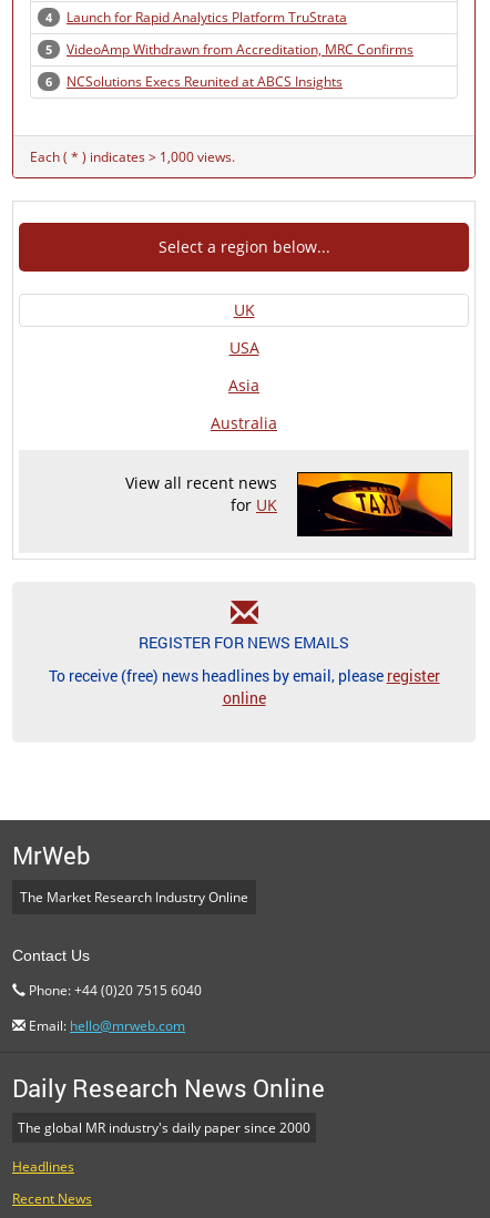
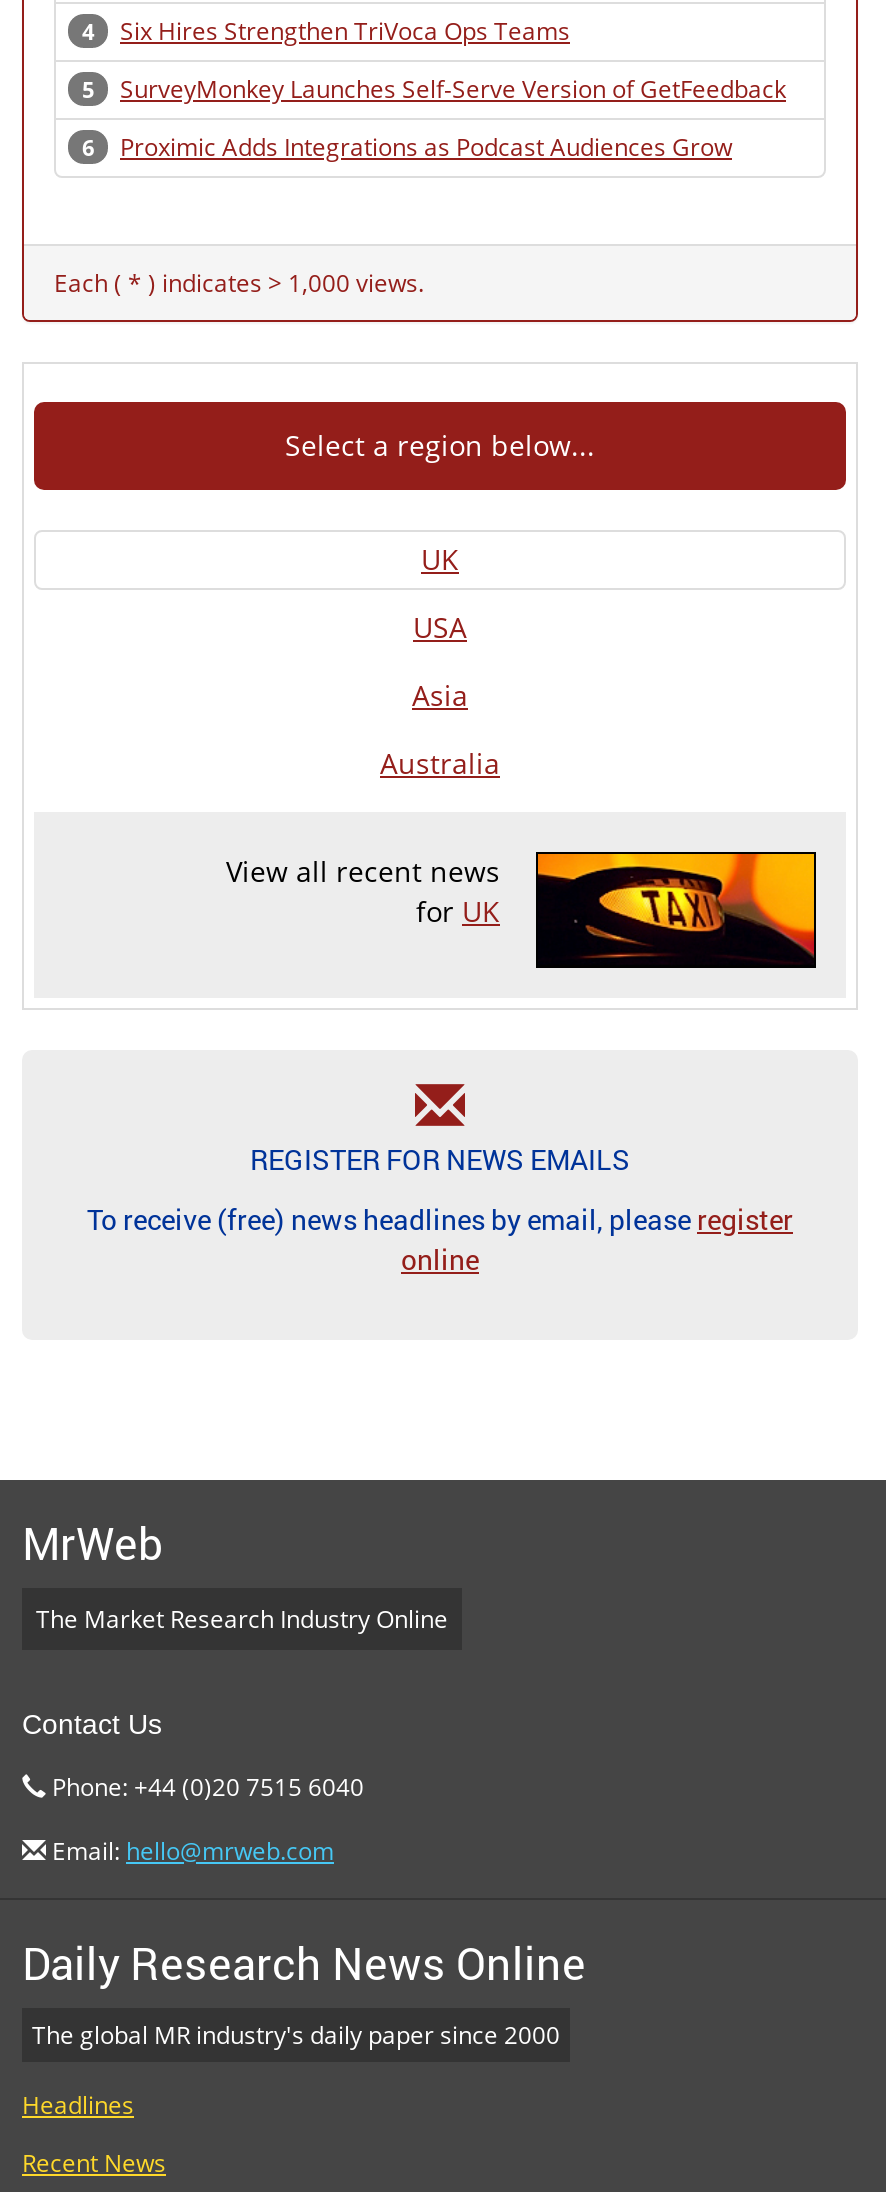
[67,8,347,27] Launch for Rapid Analytics Platform TruStrata -> [120,14,570,48] Six Hires Strengthen TriVoca Ops Teams
[67,40,414,59] VideoAmp Withdrawn from Accreditation, MRC Confirms -> [120,72,786,106] SurveyMonkey Launches Self-Serve Version of GetFeedback
[67,72,343,91] NCSolutions Execs Reunited at ABCS Insights -> [120,130,732,164] Proximic Adds Integrations as Podcast Audiences Grow

